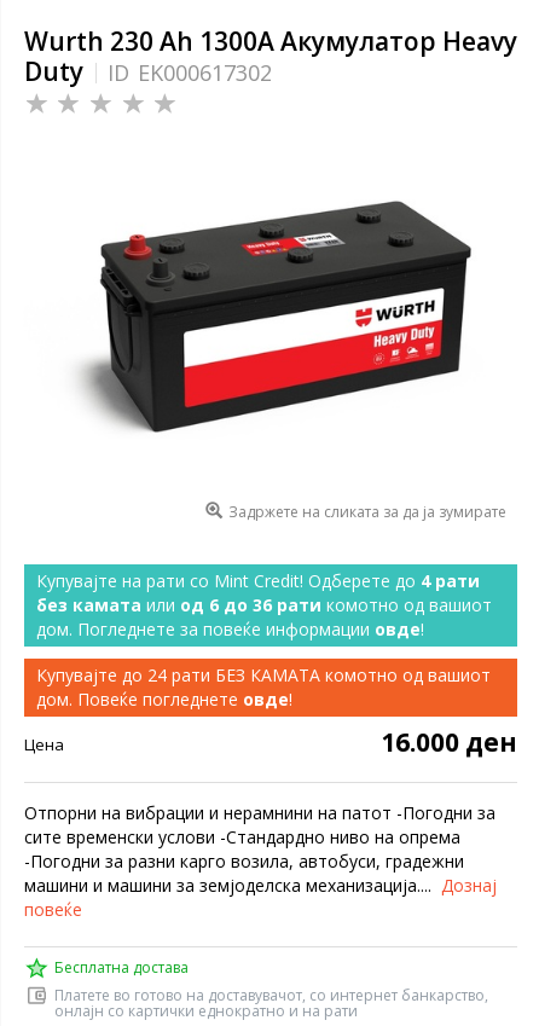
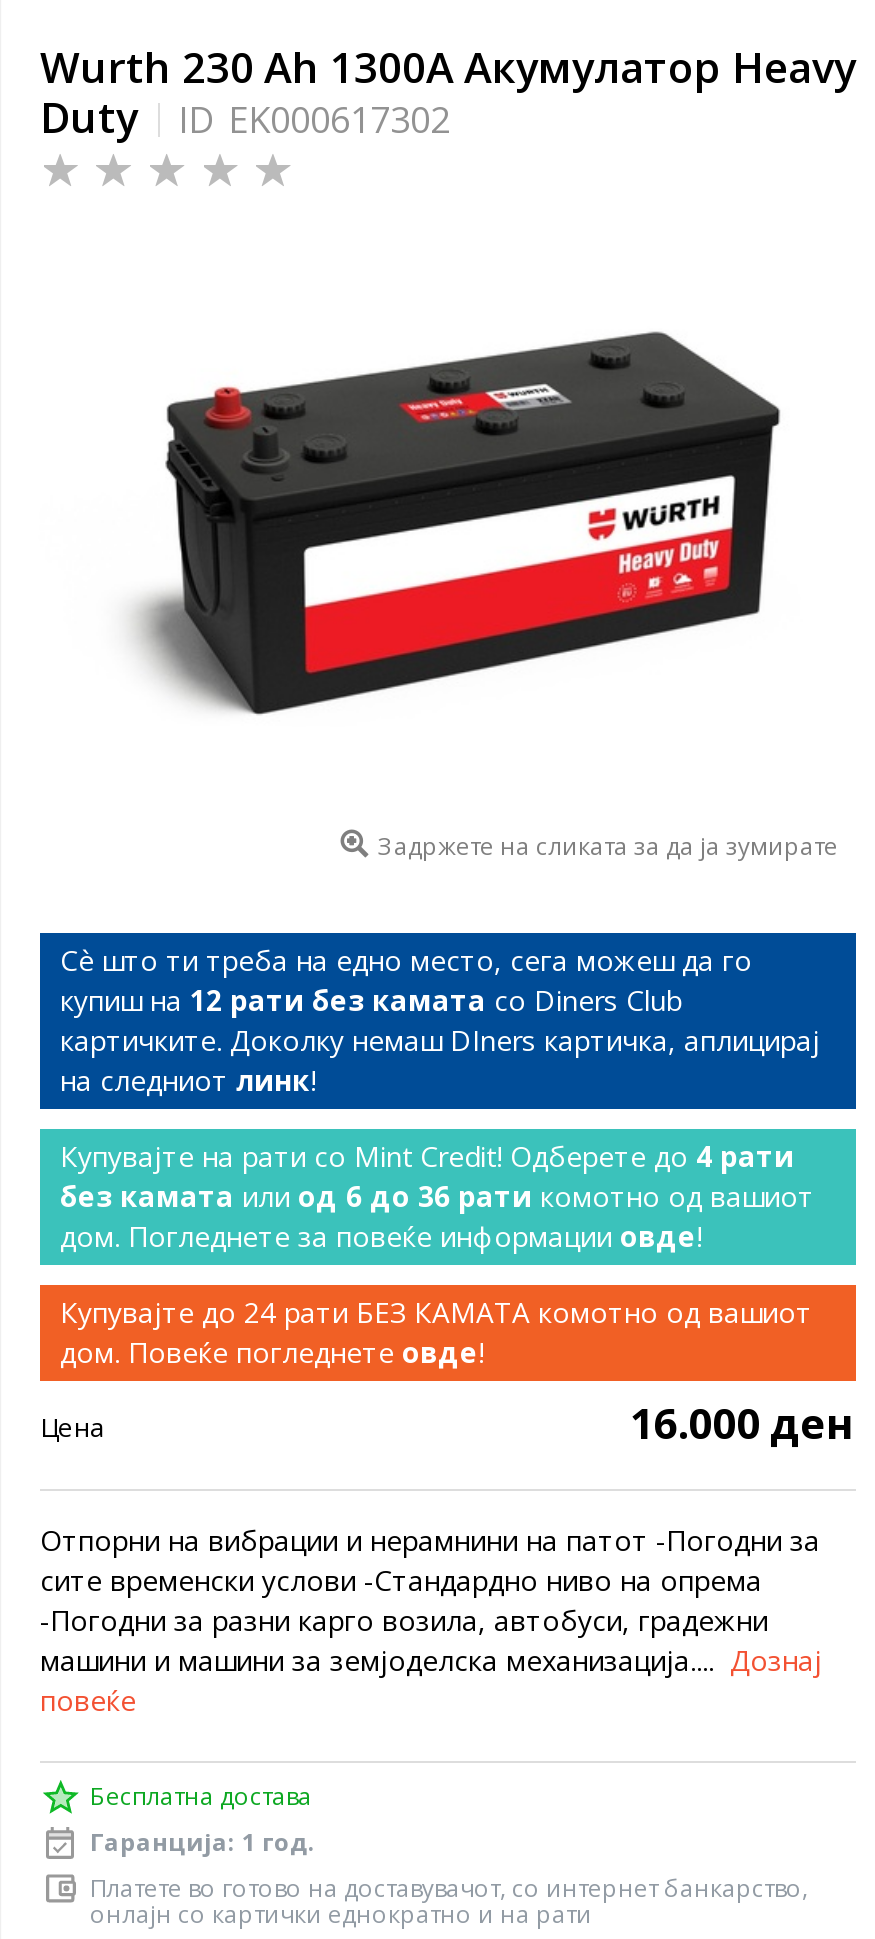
none -> [60,931,858,1111] [image] | Сѐ што ти треба на едно место, сега можеш да го | купиш на 12 рати без камата со Diners Club | картичките. Доколку немаш DIners картичка, аплицирај | на следниот линк!
none -> [90,1825,316,1859] Гаранција: 1 год.

